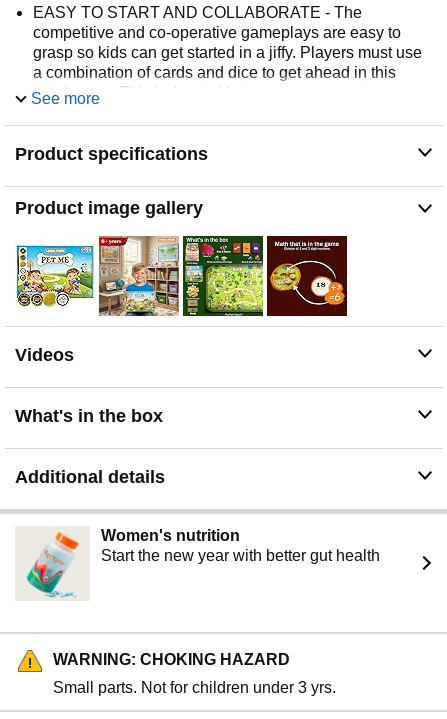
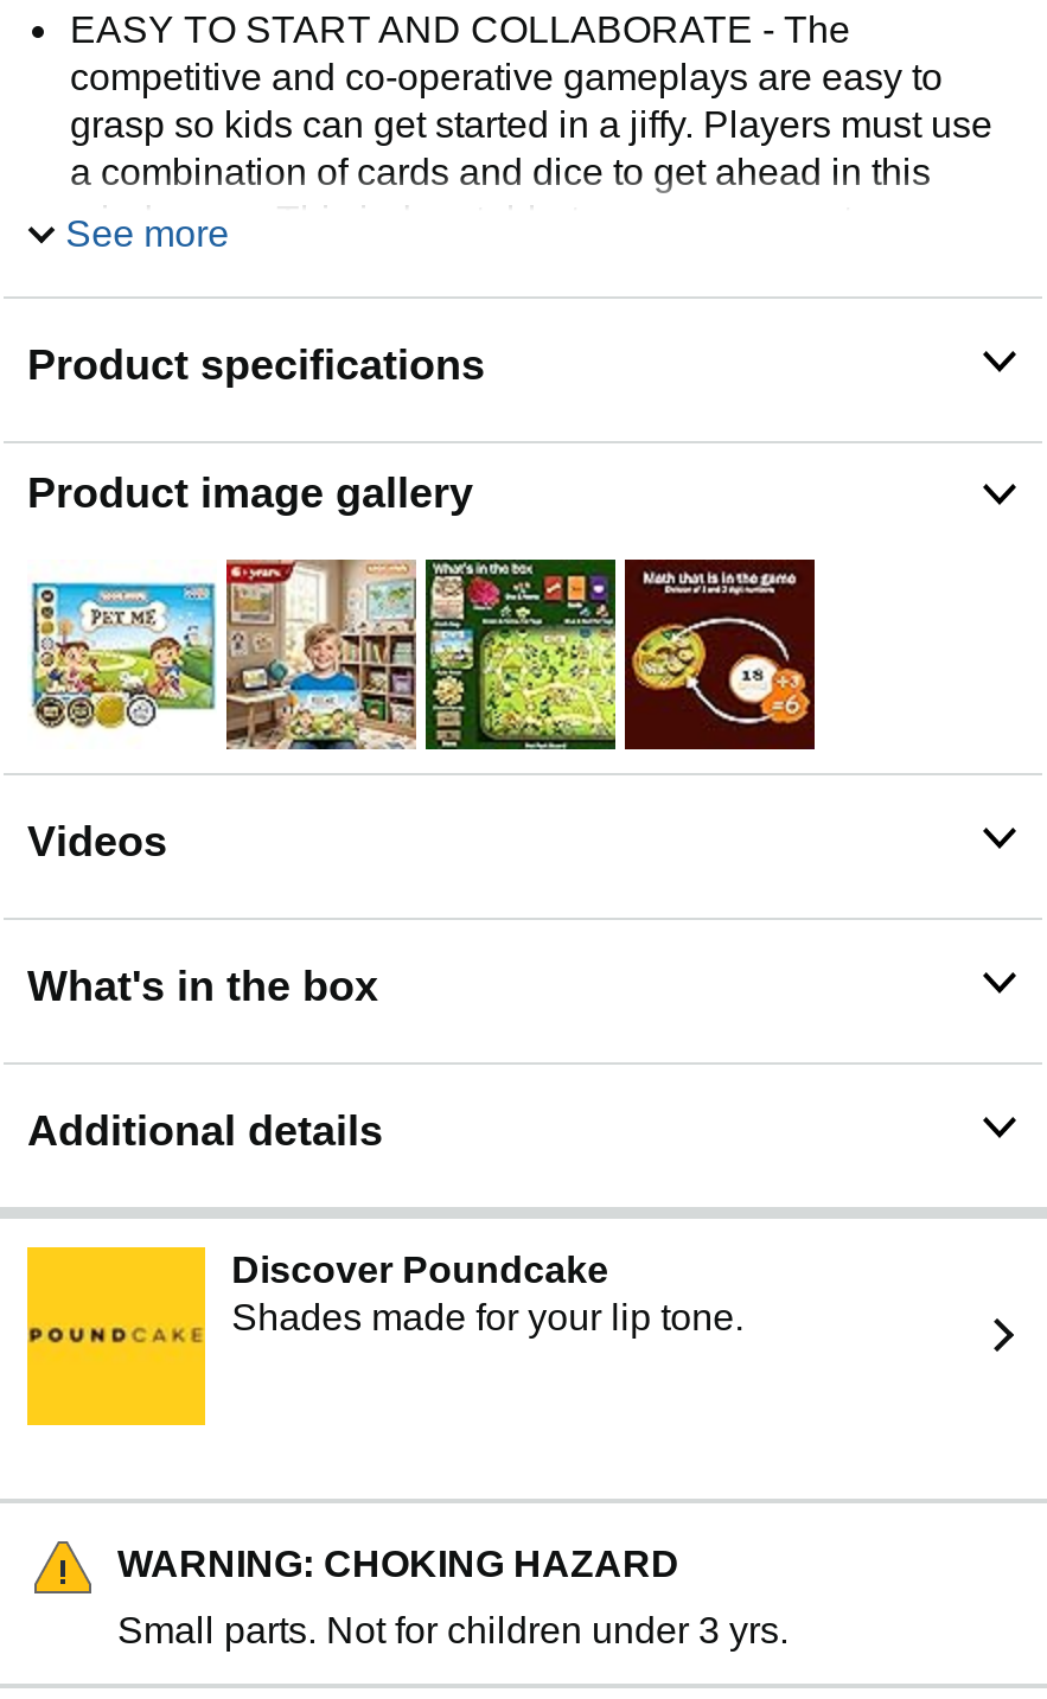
[15,526,380,601] [image] | Women's nutrition | Start the new year with better gut health -> [25,1245,744,1427] [image] | Discover Poundcake | Shades made for your lip tone.

